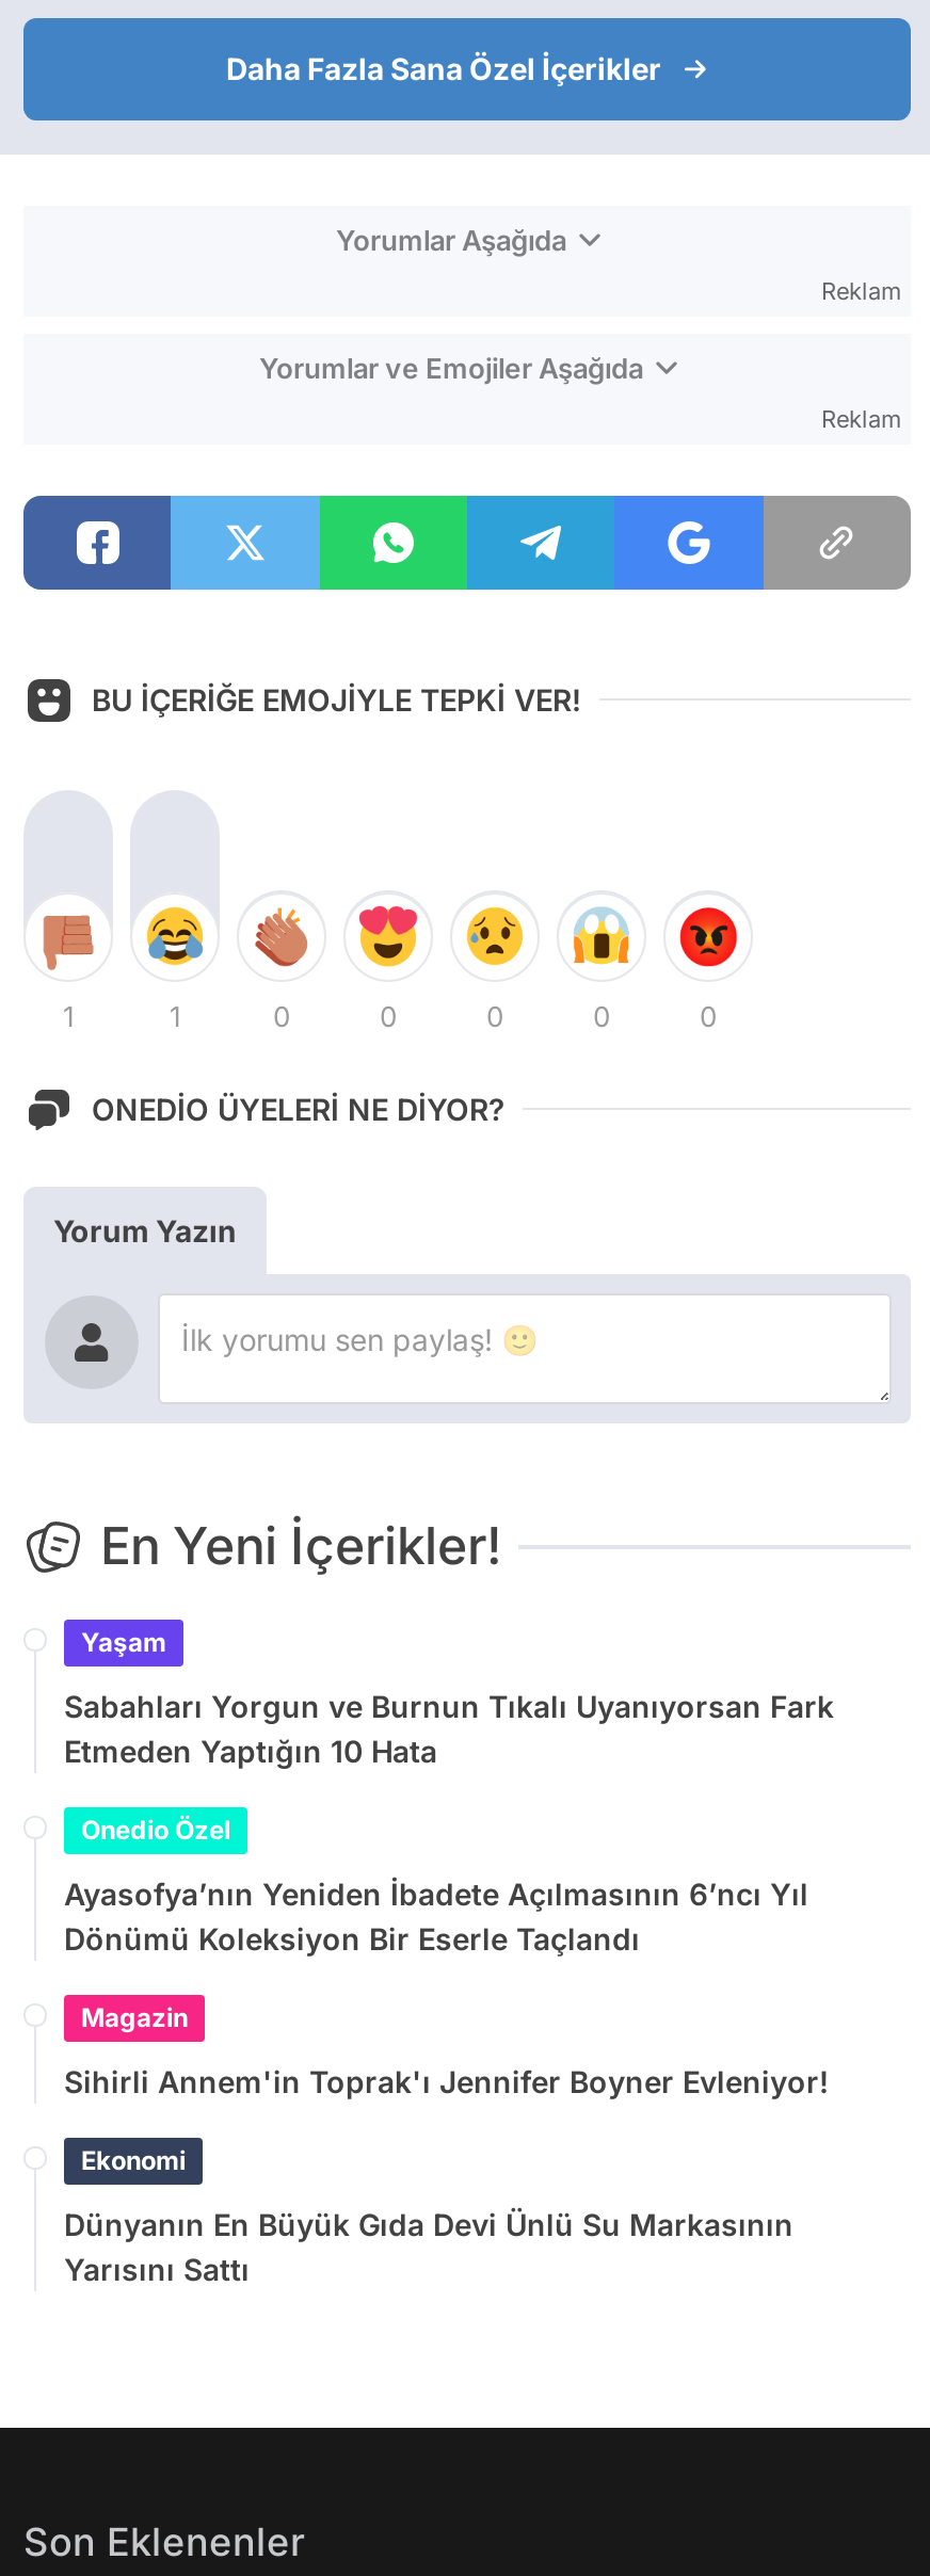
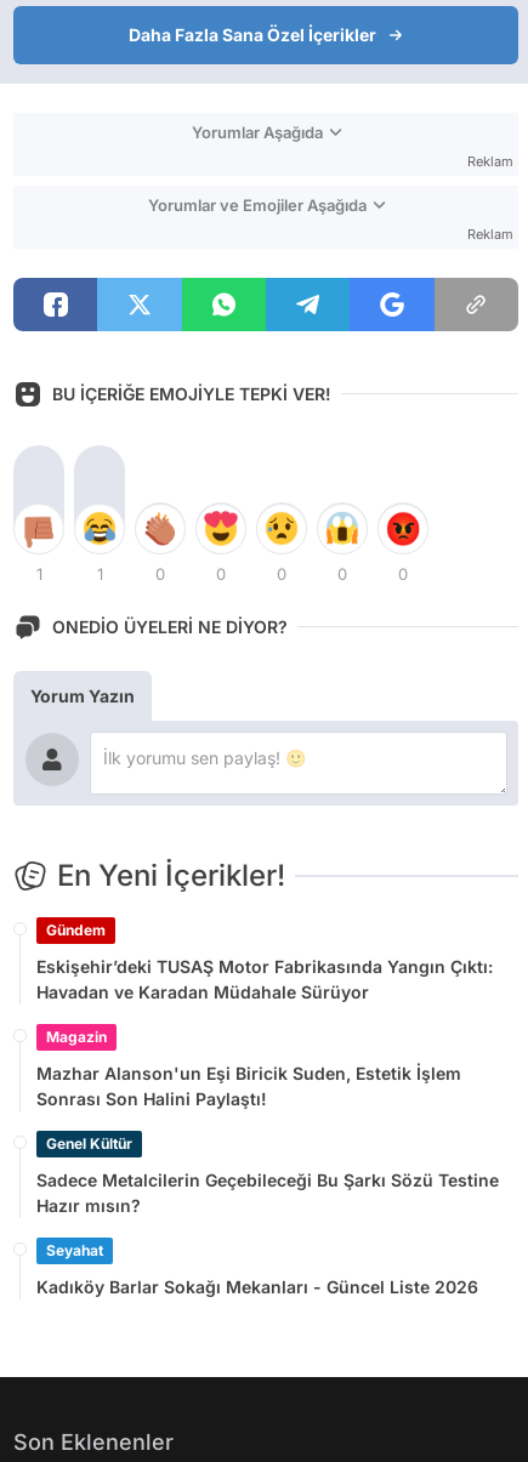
[64,1625,834,1955] Yaşam | Sabahları Yorgun ve Burnun Tıkalı Uyanıyorsan Fark | Etmeden Yaptığın 10 Hata | Onedio Özel | Ayasofya’nın Yeniden İbadete Açılmasının 6’ncı Yıl | Dönümü Koleksiyon Bir Eserle Taçlandı -> [36,920,493,1002] Gündem | Eskişehir’deki TUSAŞ Motor Fabrikasında Yangın Çıktı: | Havadan ve Karadan Müdahale Sürüyor
moved [81,2000,188,2032] -> [46,1027,107,1045]: Magazin
[64,2062,830,2286] Sihirli Annem'in Toprak'ı Jennifer Boyner Evleniyor! | Ekonomi | Dünyanın En Büyük Gıda Devi Ünlü Su Markasının | Yarısını Sattı -> [36,1062,499,1296] Mazhar Alanson'un Eşi Biricik Suden, Estetik İşlem | Sonrası Son Halini Paylaştı! | Genel Kültür | Sadece Metalcilerin Geçebileceği Bu Şarkı Sözü Testine | Hazır mısın? | Seyahat | Kadıköy Barlar Sokağı Mekanları - Güncel Liste 2026

